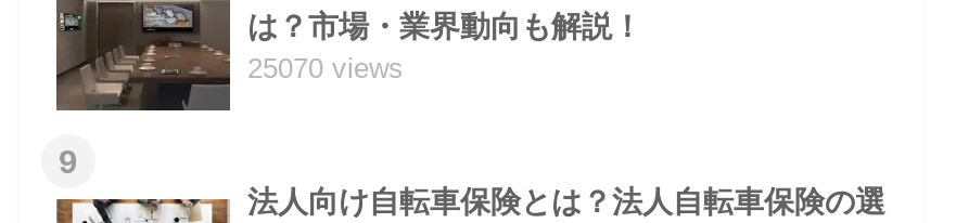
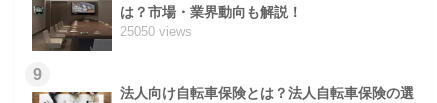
[247,52,404,84] 25070 views -> [120,24,192,39] 25050 views

